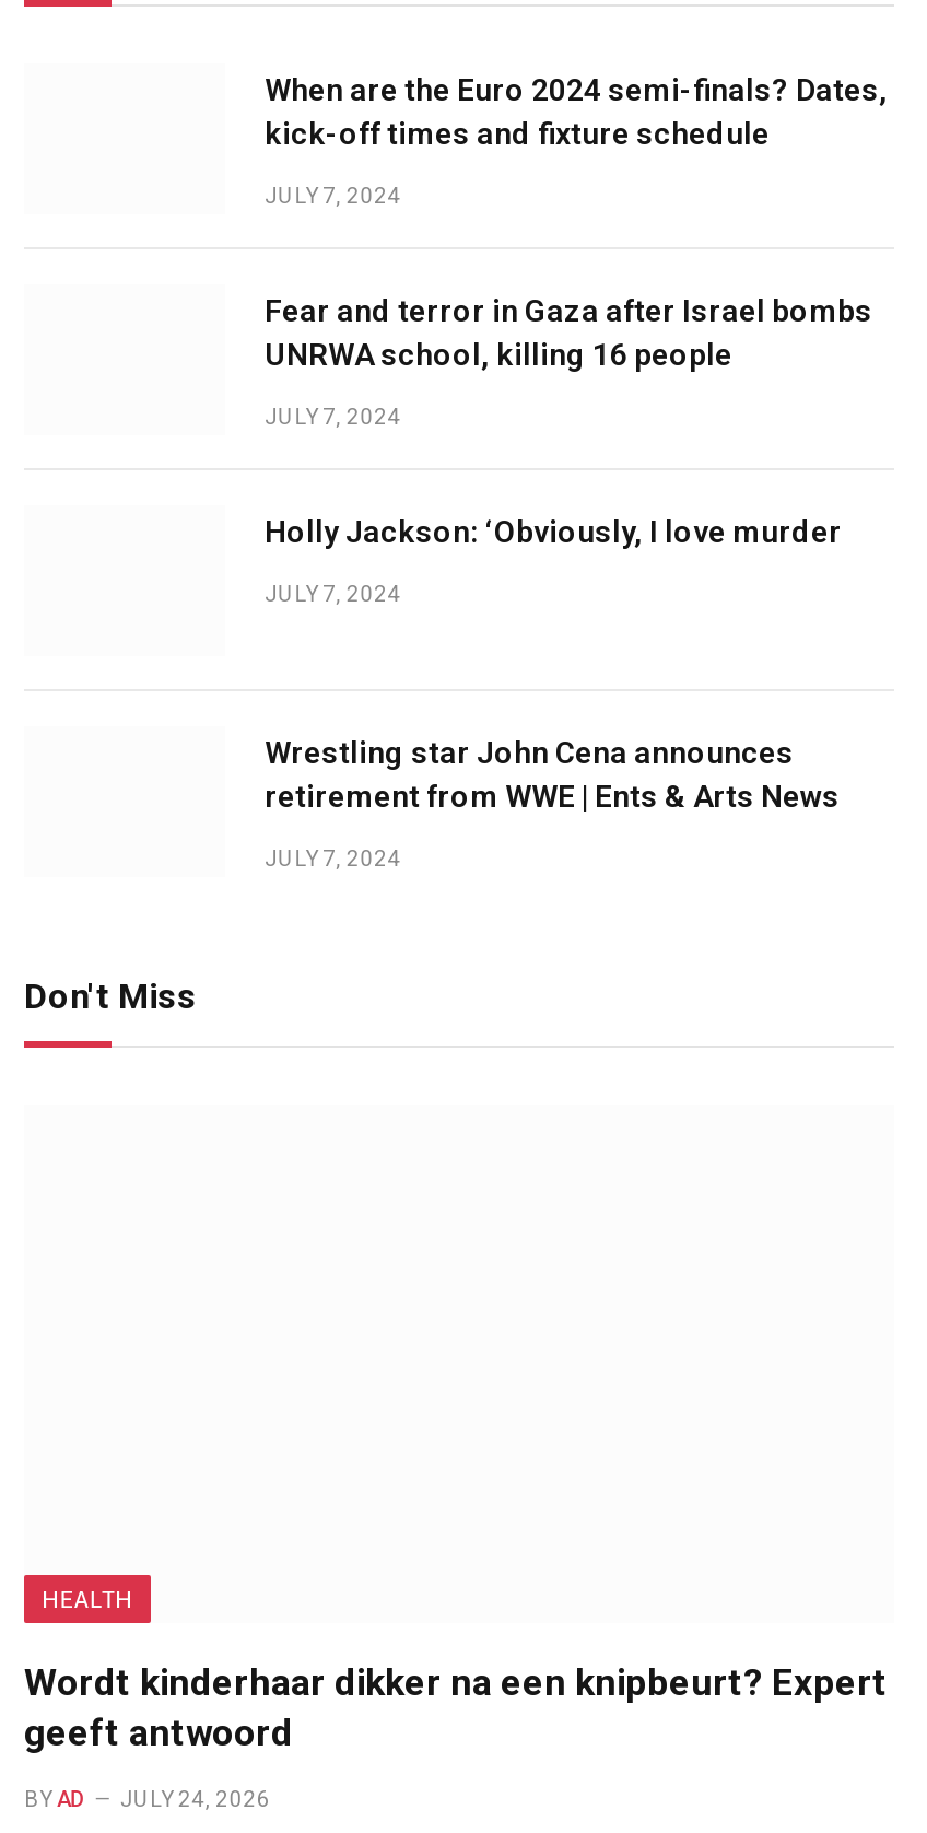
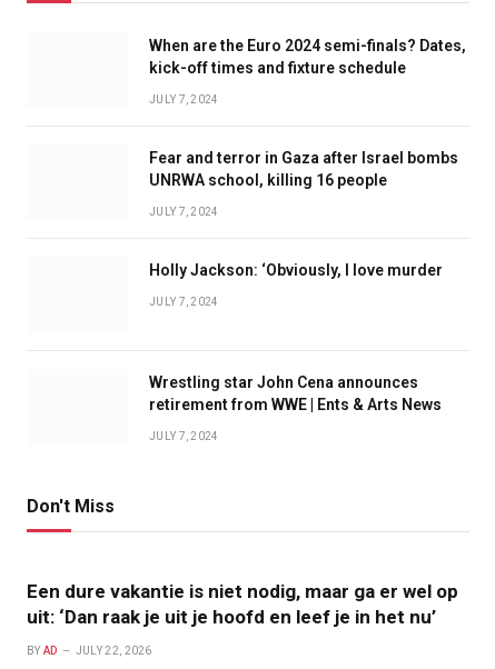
[24,1585,888,1754] HEALTH | Wordt kinderhaar dikker na een knipbeurt? Expert | geeft antwoord -> [27,580,458,628] Een dure vakantie is niet nodig, maar ga er wel op | uit: ‘Dan raak je uit je hoofd en leef je in het nu’
[24,1786,271,1810] BY AD JULY 24, 2026 -> [27,644,152,657] BY AD JULY 22, 2026

